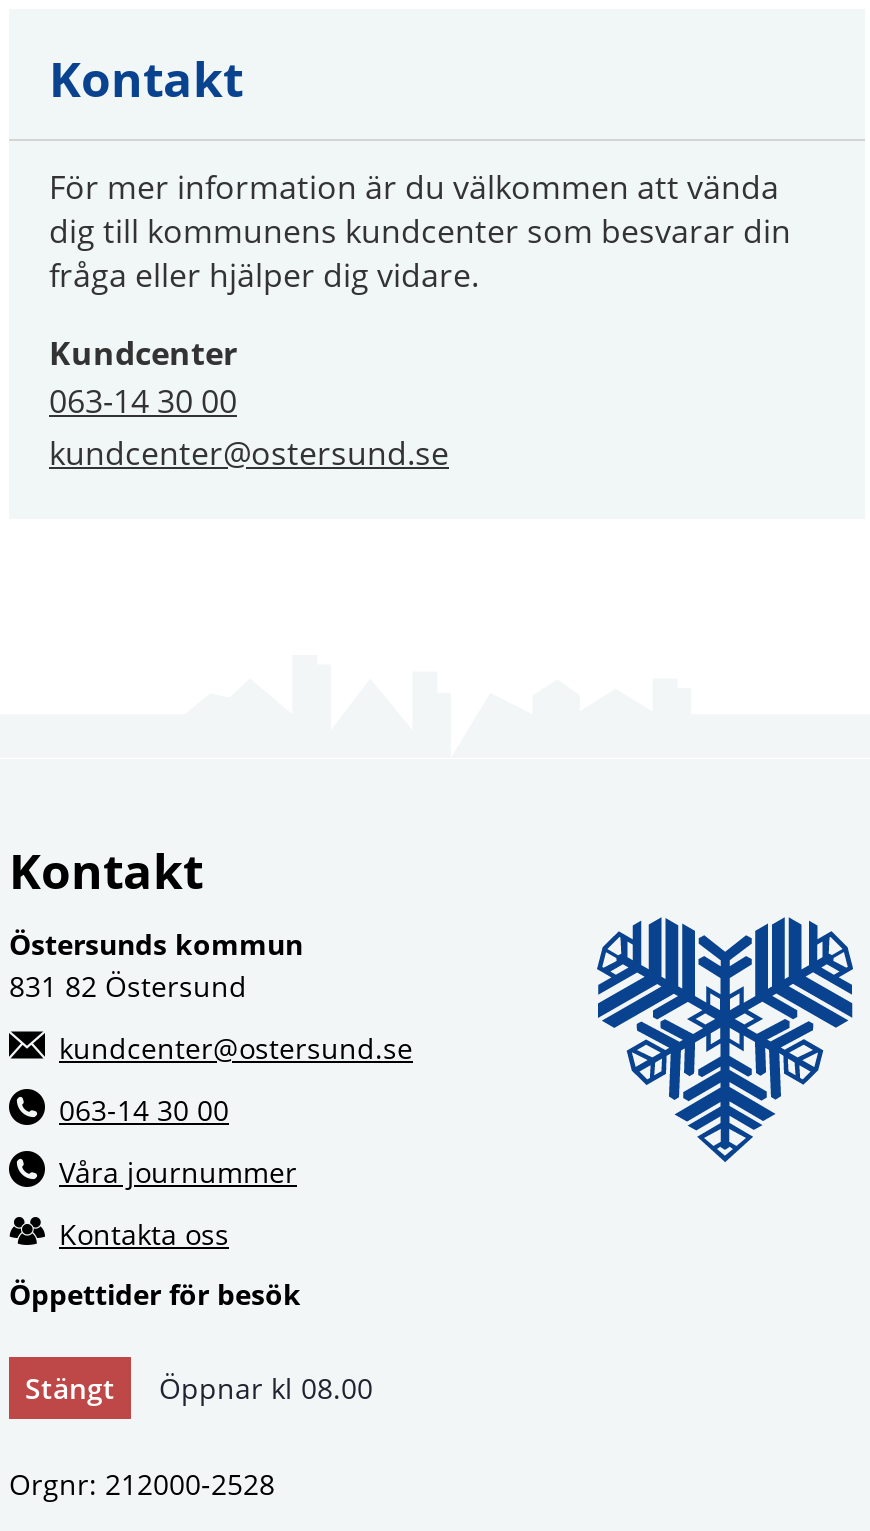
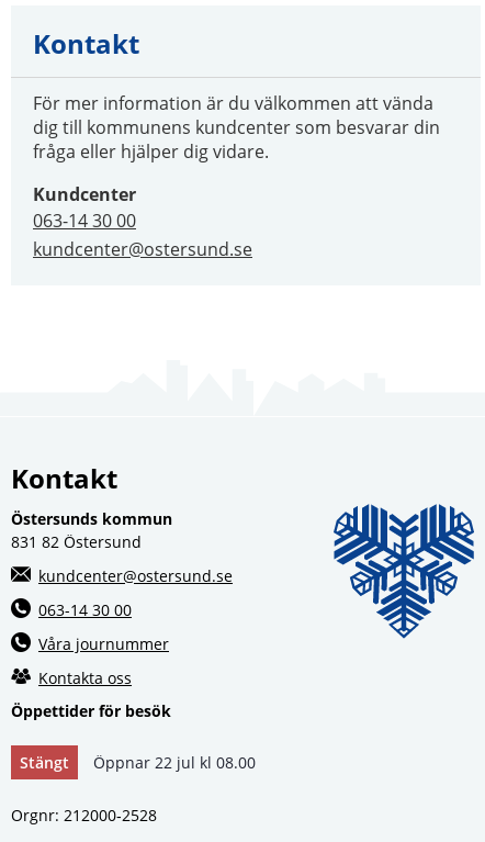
[25,1369,373,1407] Stängt Öppnar kl 08.00 -> [20,752,256,773] Stängt Öppnar 22 jul kl 08.00

